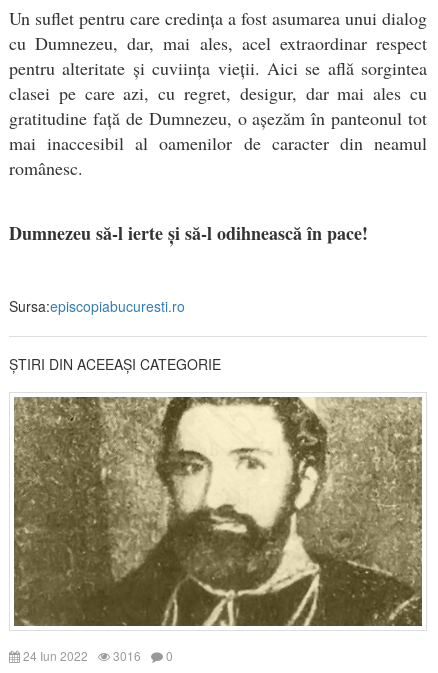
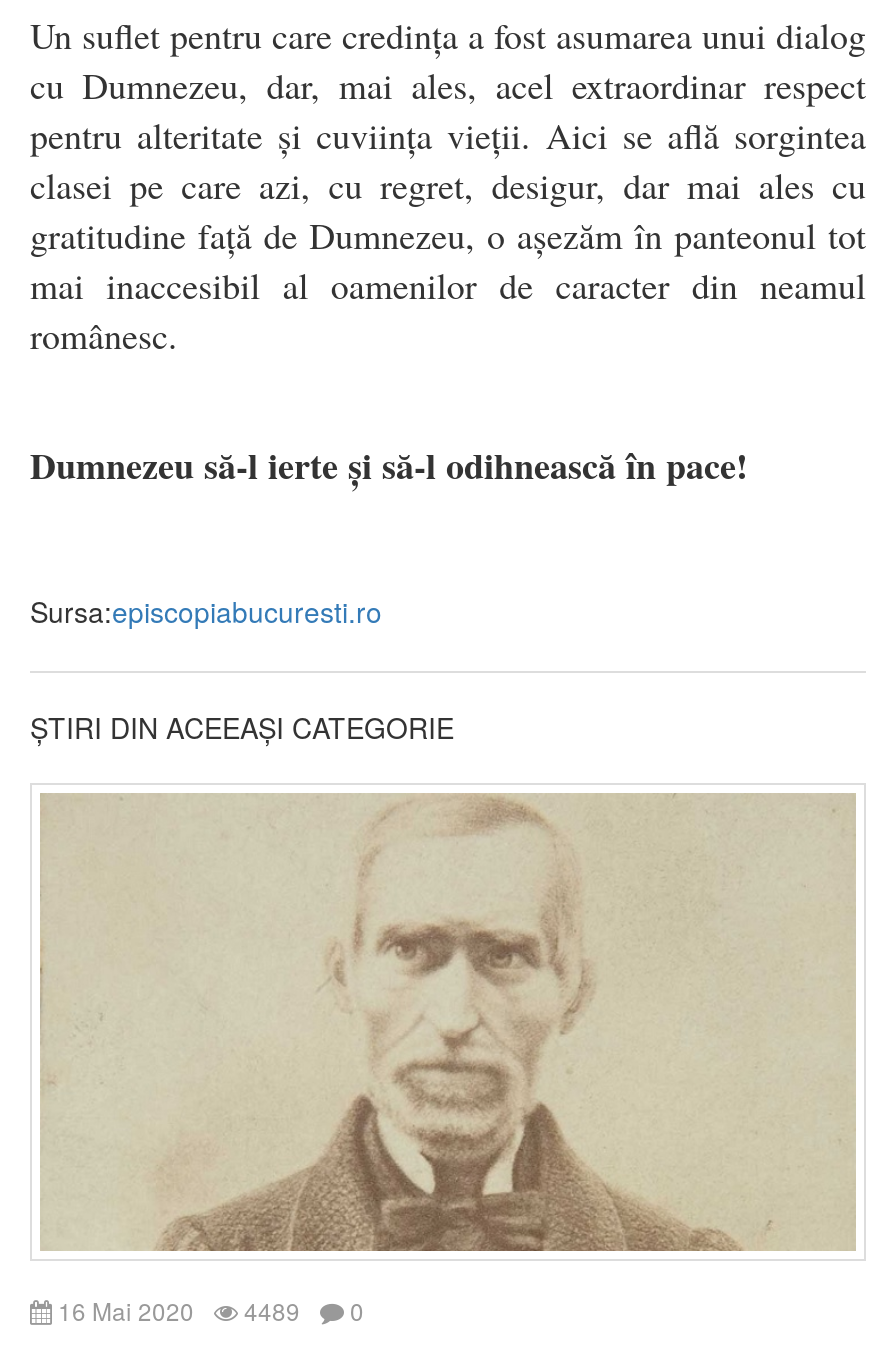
[14,397,422,664] [image] | 24 Iun 2022 | 3016 -> [38,793,856,1327] [image] | 16 Mai 2020 | 4489

